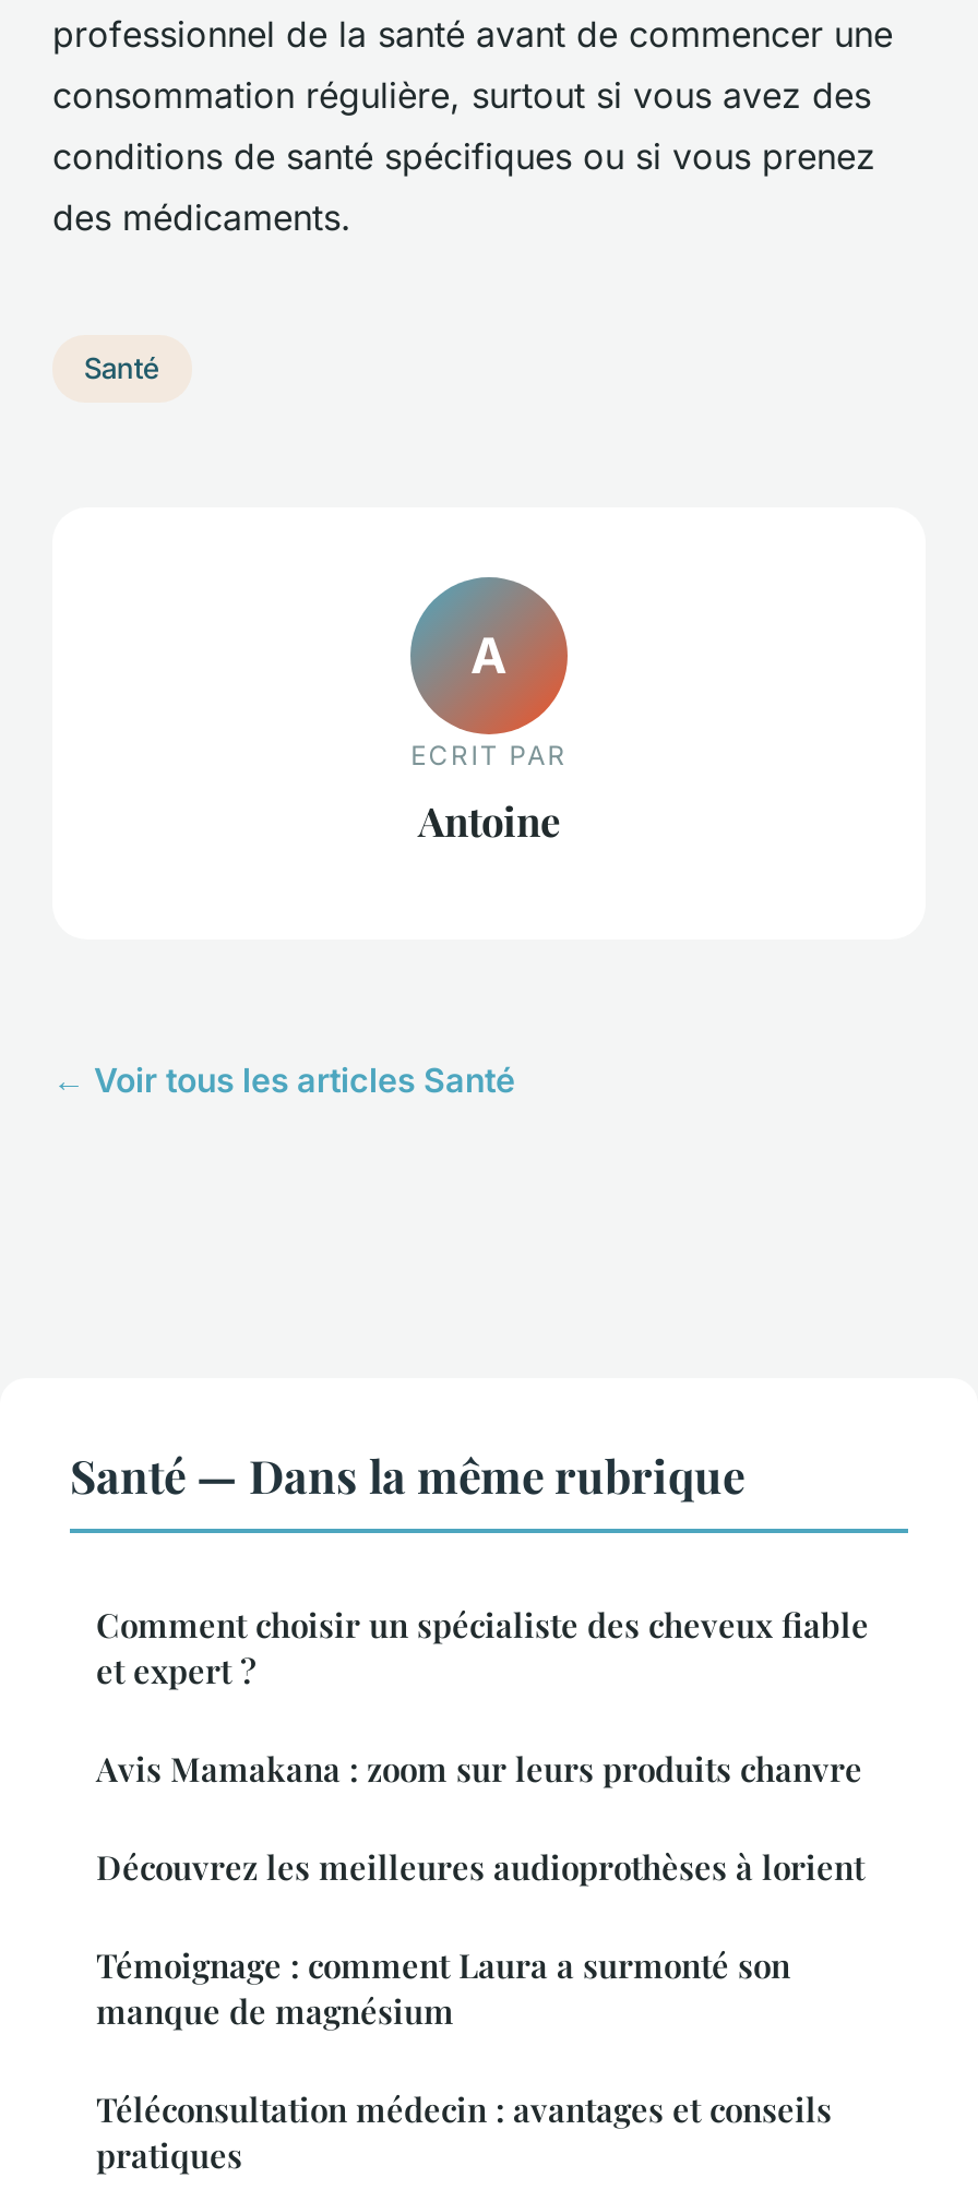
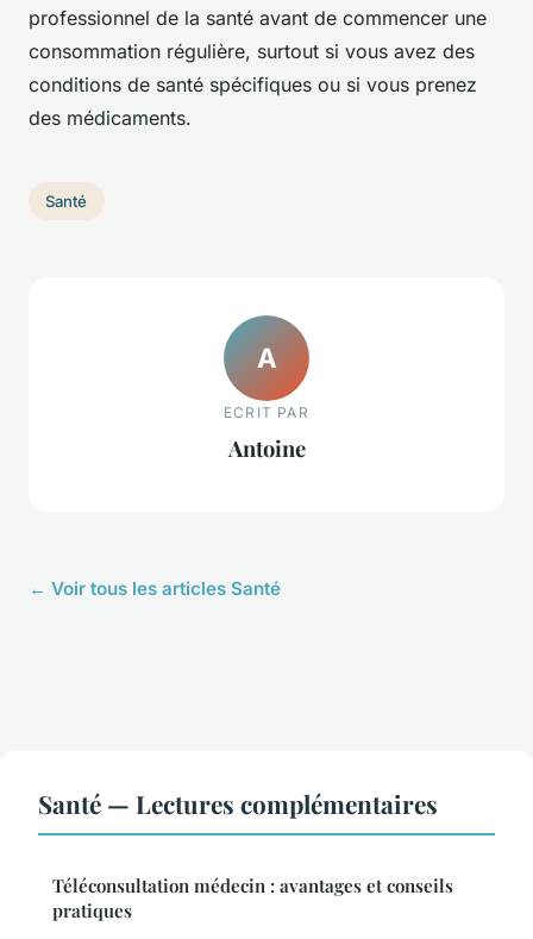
[70,1442,869,2031] Santé — Dans la même rubrique | Comment choisir un spécialiste des cheveux fiable | et expert ? | Avis Mamakana : zoom sur leurs produits chanvre | Découvrez les meilleures audioprothèses à lorient | Témoignage : comment Laura a surmonté son | manque de magnésium -> [38,787,438,820] Santé — Lectures complémentaires

